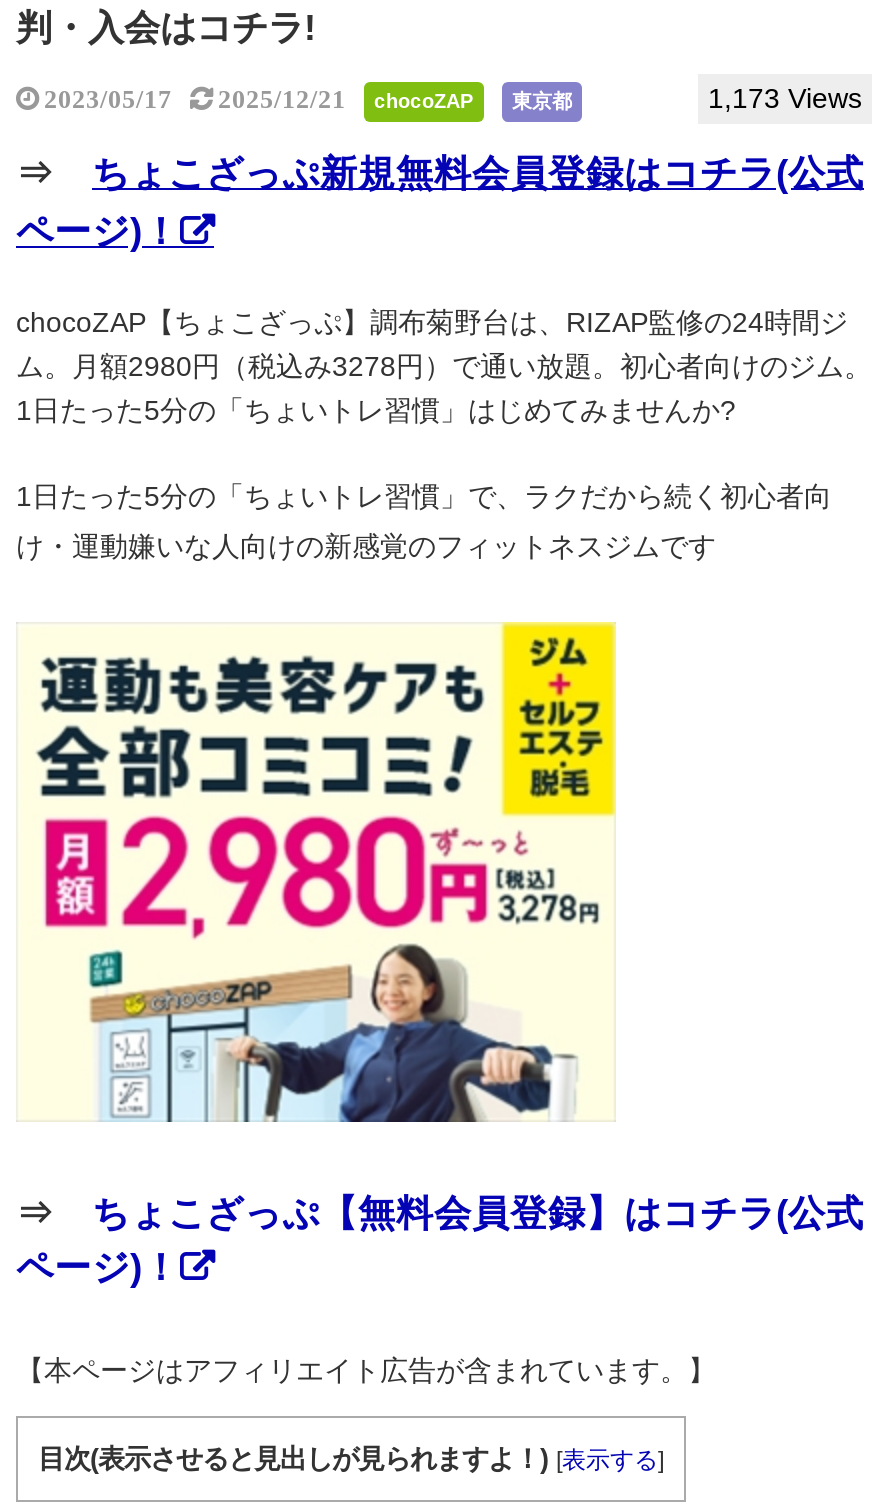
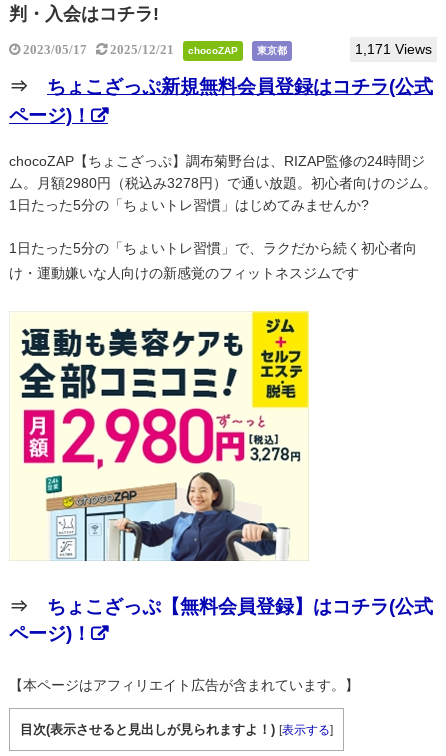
[708,81,862,113] 1,173 Views -> [355,41,432,57] 1,171 Views

